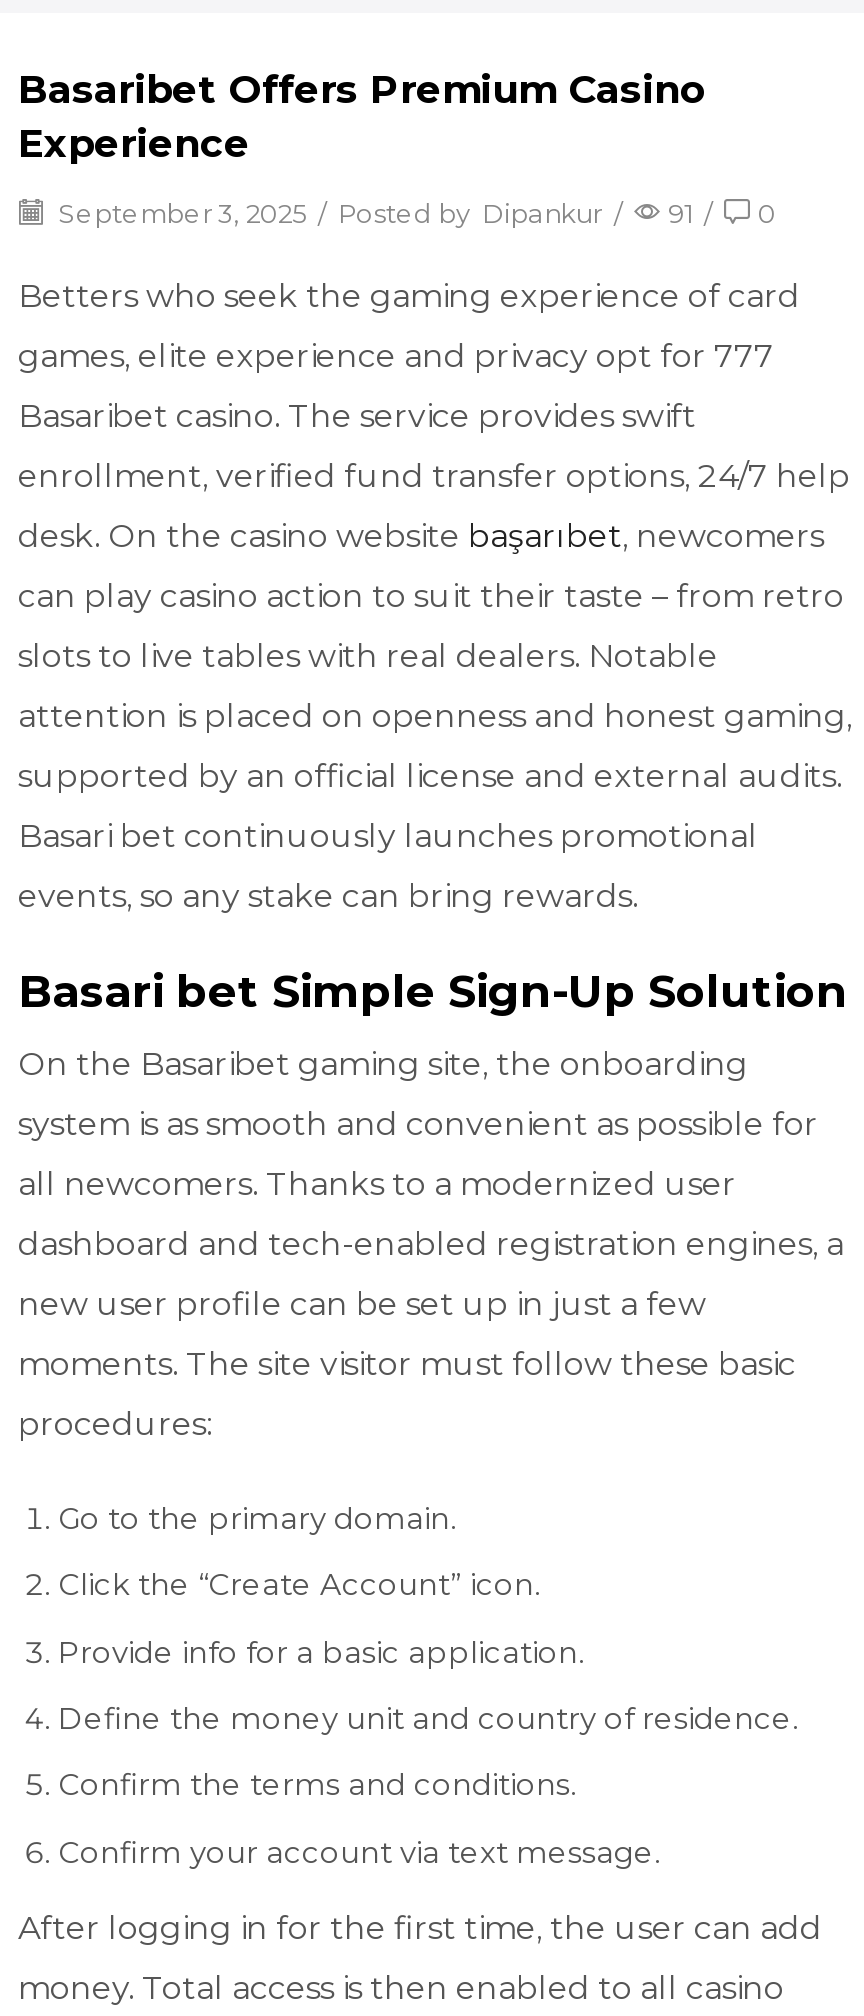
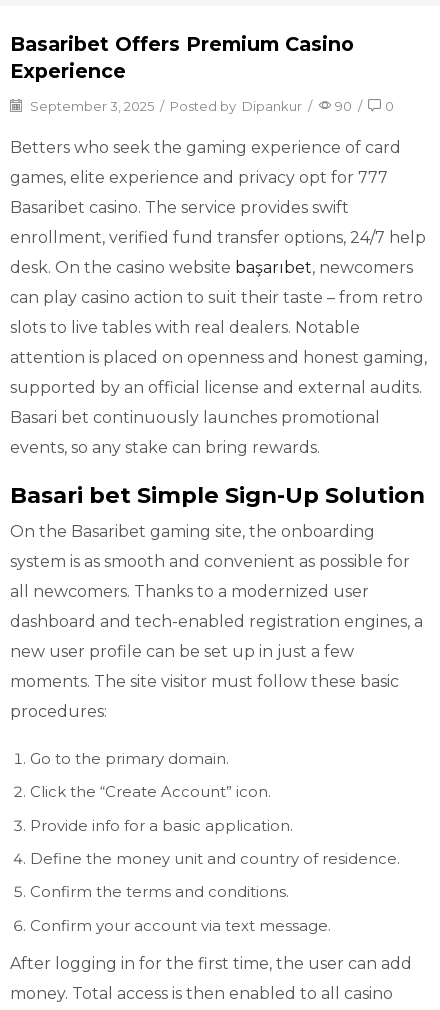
[668,197,712,229] 91 / -> [335,98,362,114] 90 /

